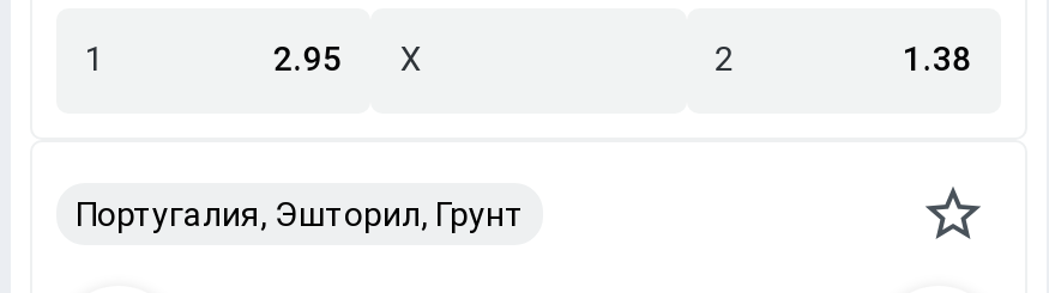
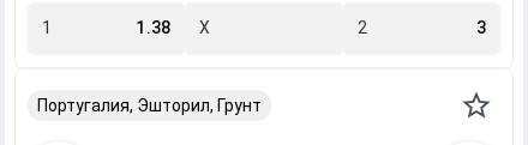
[273,39,422,78] 2.95 X -> [136,18,211,37] 1.38 X
[903,39,972,78] 1.38 -> [476,18,486,37] 3

